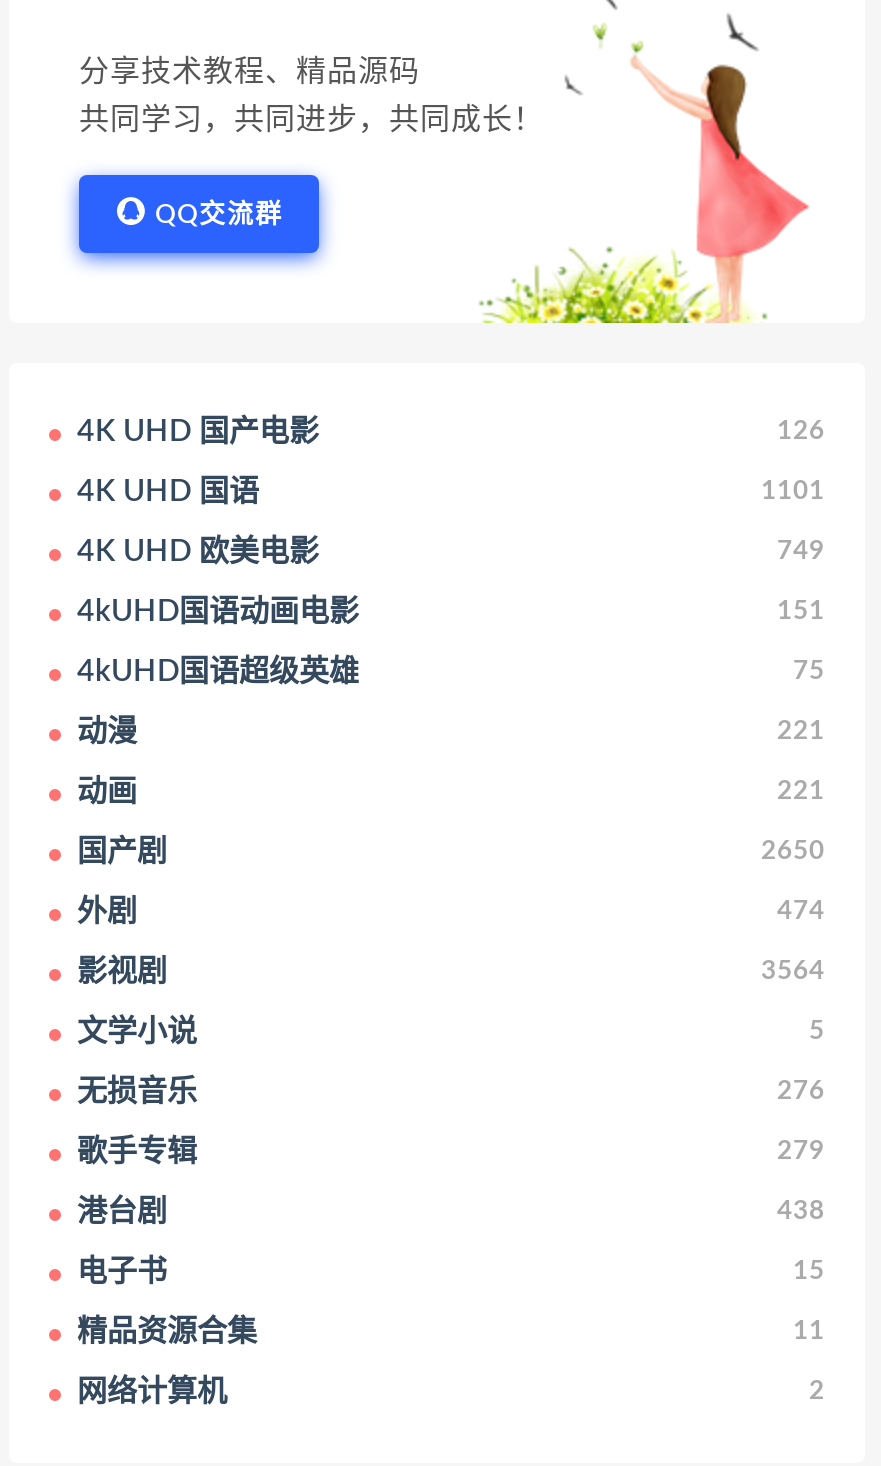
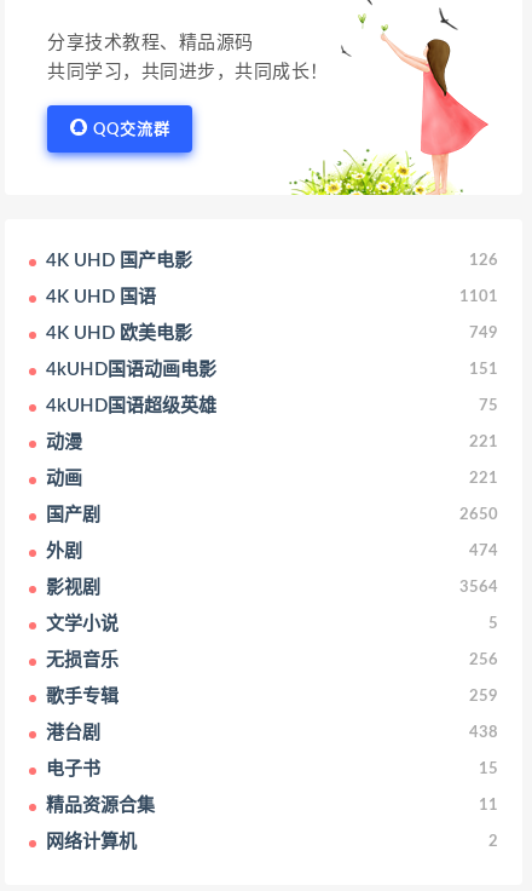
[777,1079,825,1105] 276 -> [469,653,498,669] 256
[777,1139,825,1165] 279 -> [469,689,498,705] 259

